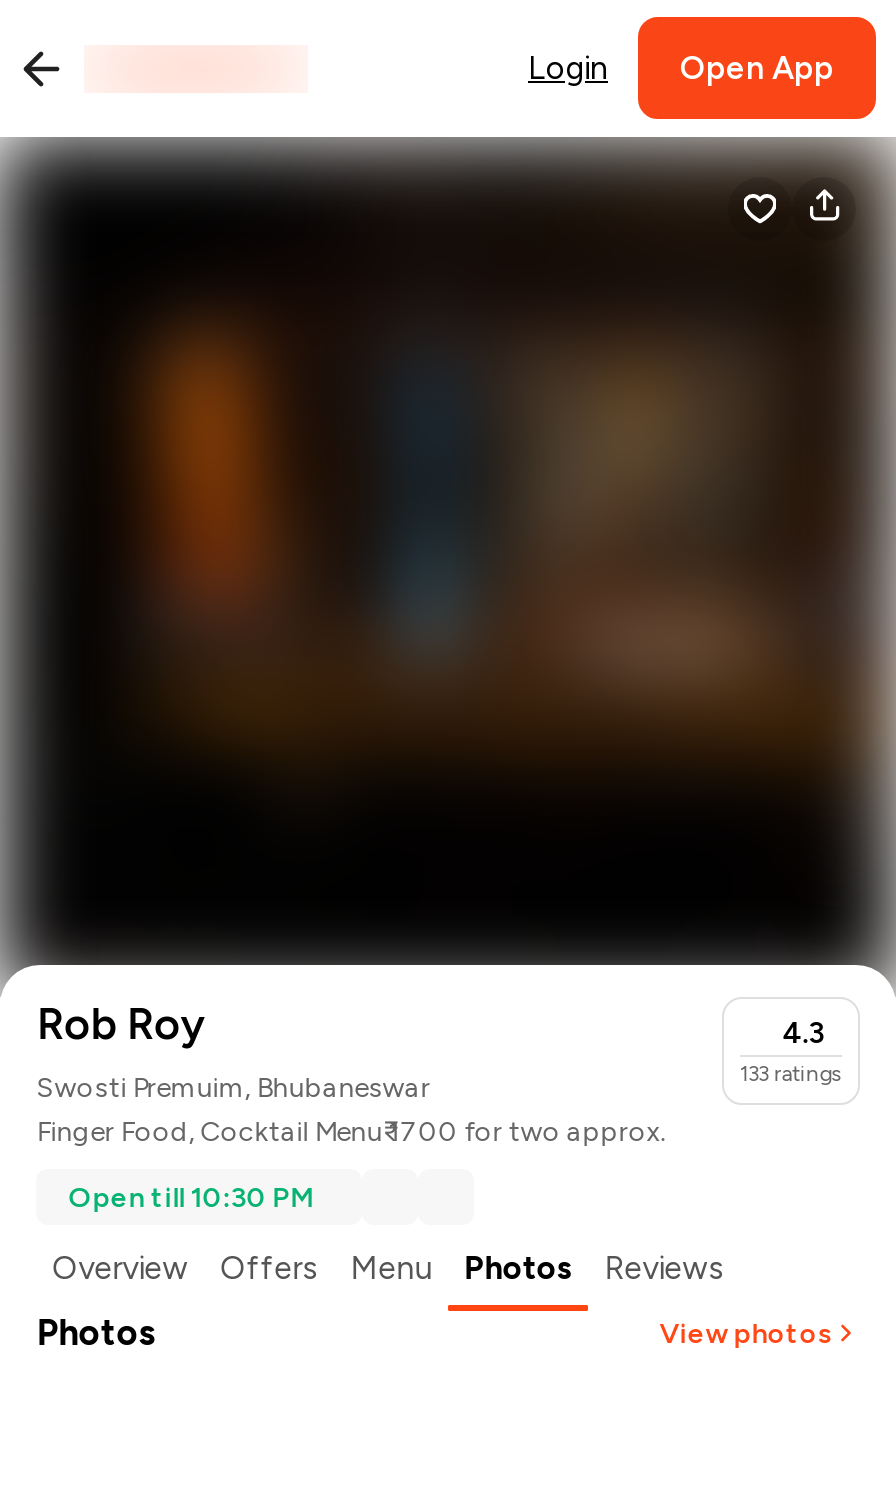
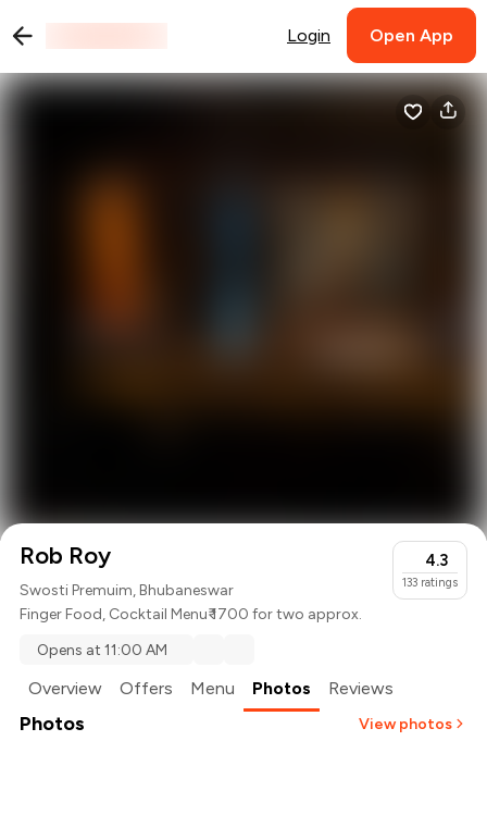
[69,1181,315,1215] Open till 10:30 PM -> [37,641,168,659] Opens at 11:00 AM

